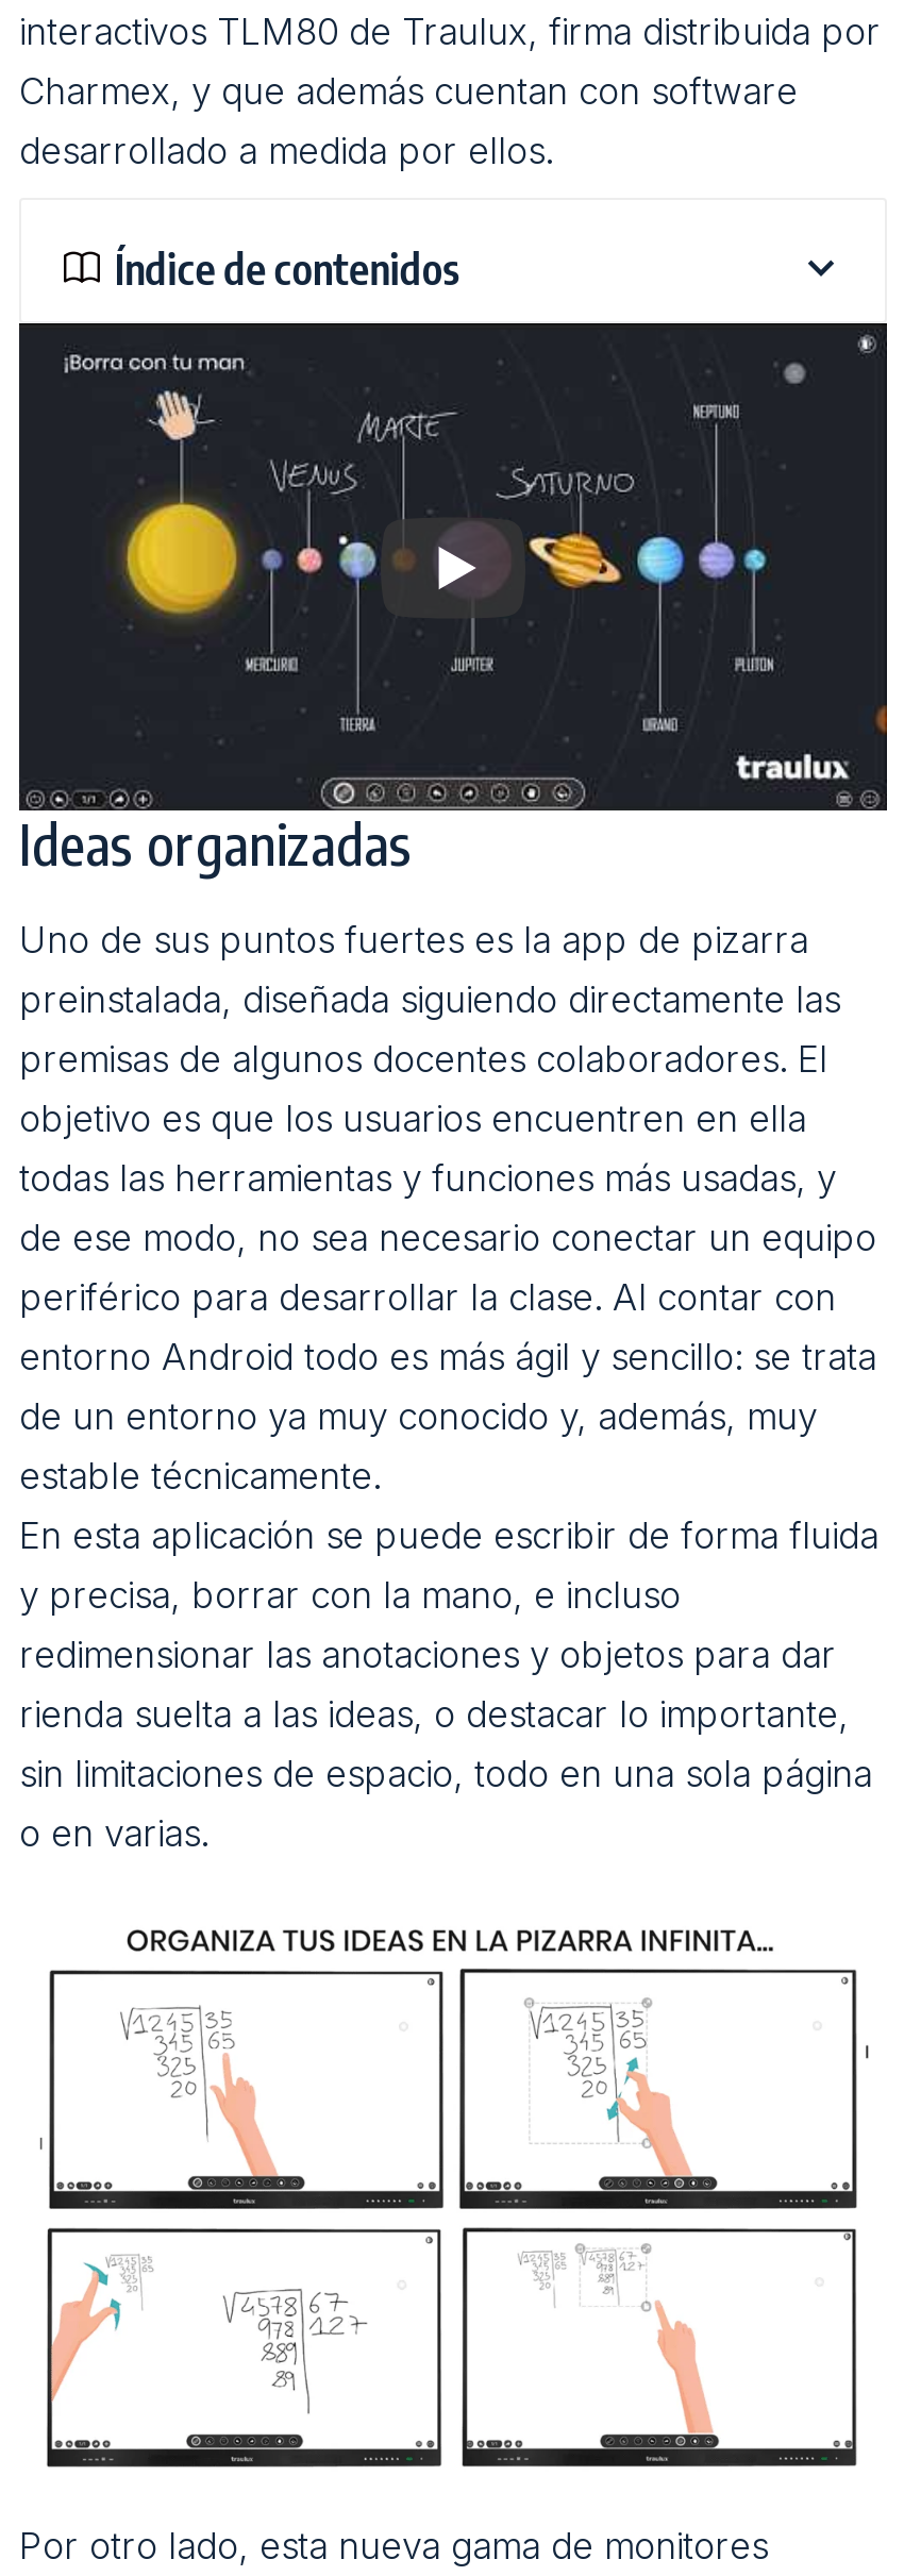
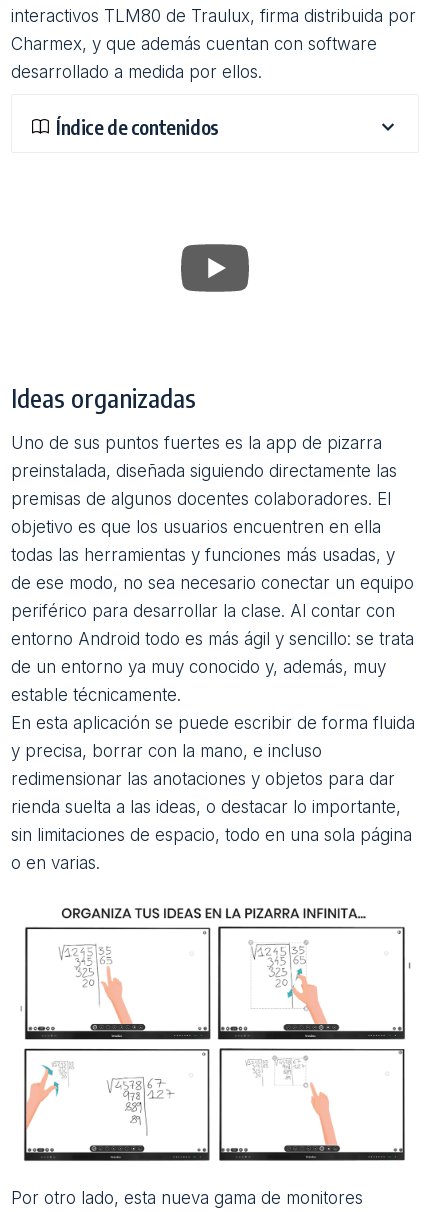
[17,321,889,813] [image] -> none

